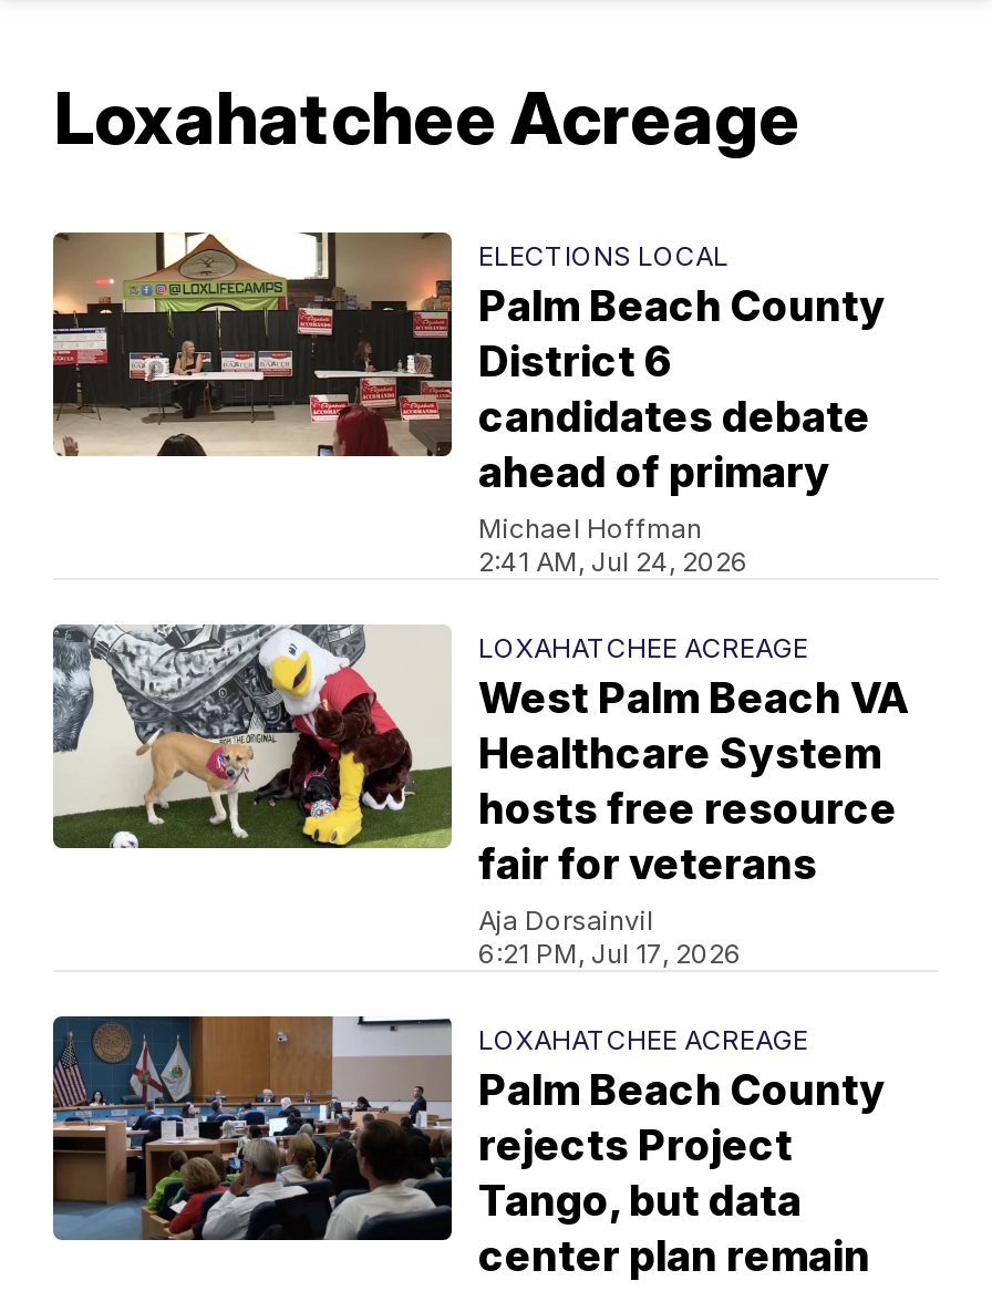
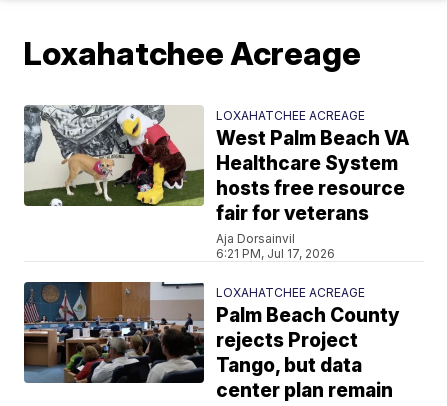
[51,230,886,578] [image] | ELECTIONS LOCAL | Palm Beach County | District 6 | candidates debate | ahead of primary | Michael Hoffman | 2:41 AM, Jul 24, 2026 -> none

